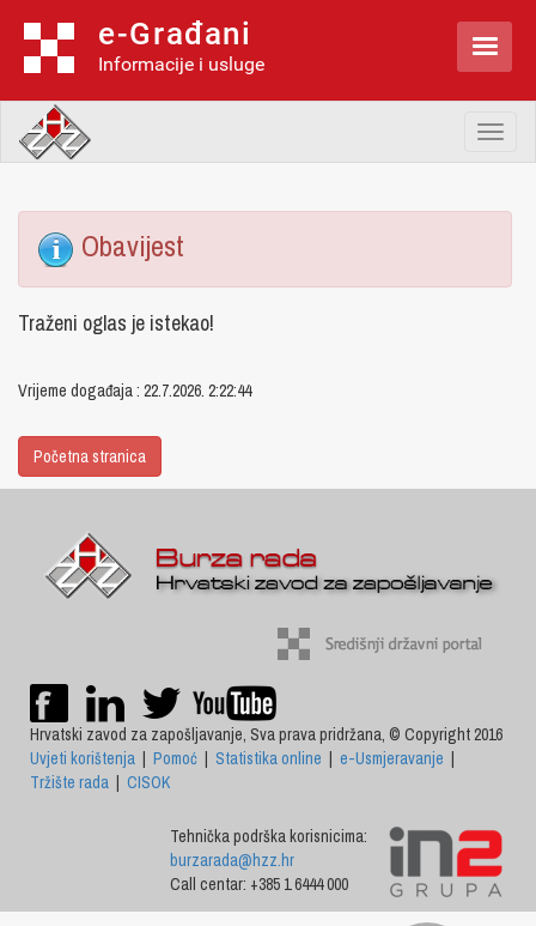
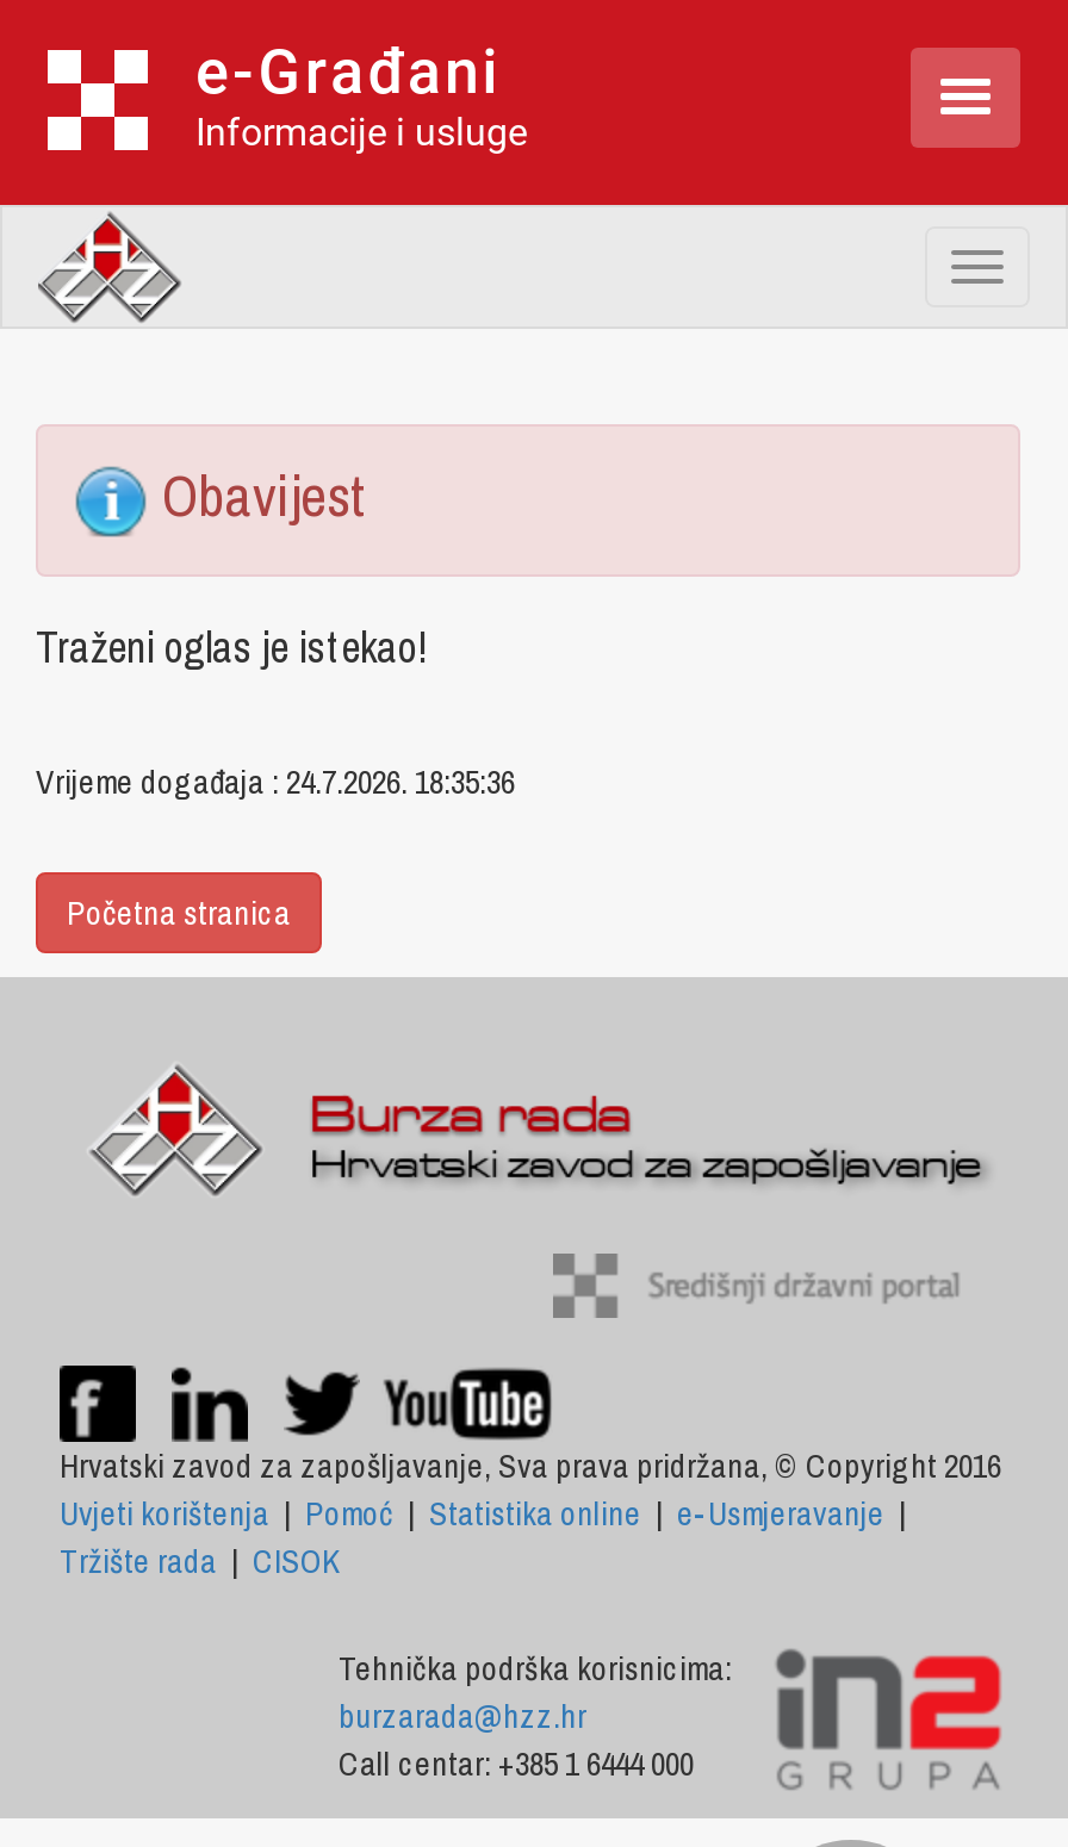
[18,380,251,401] Vrijeme događaja : 22.7.2026. 2:22:44 -> [36,760,515,803] Vrijeme događaja : 24.7.2026. 18:35:36

